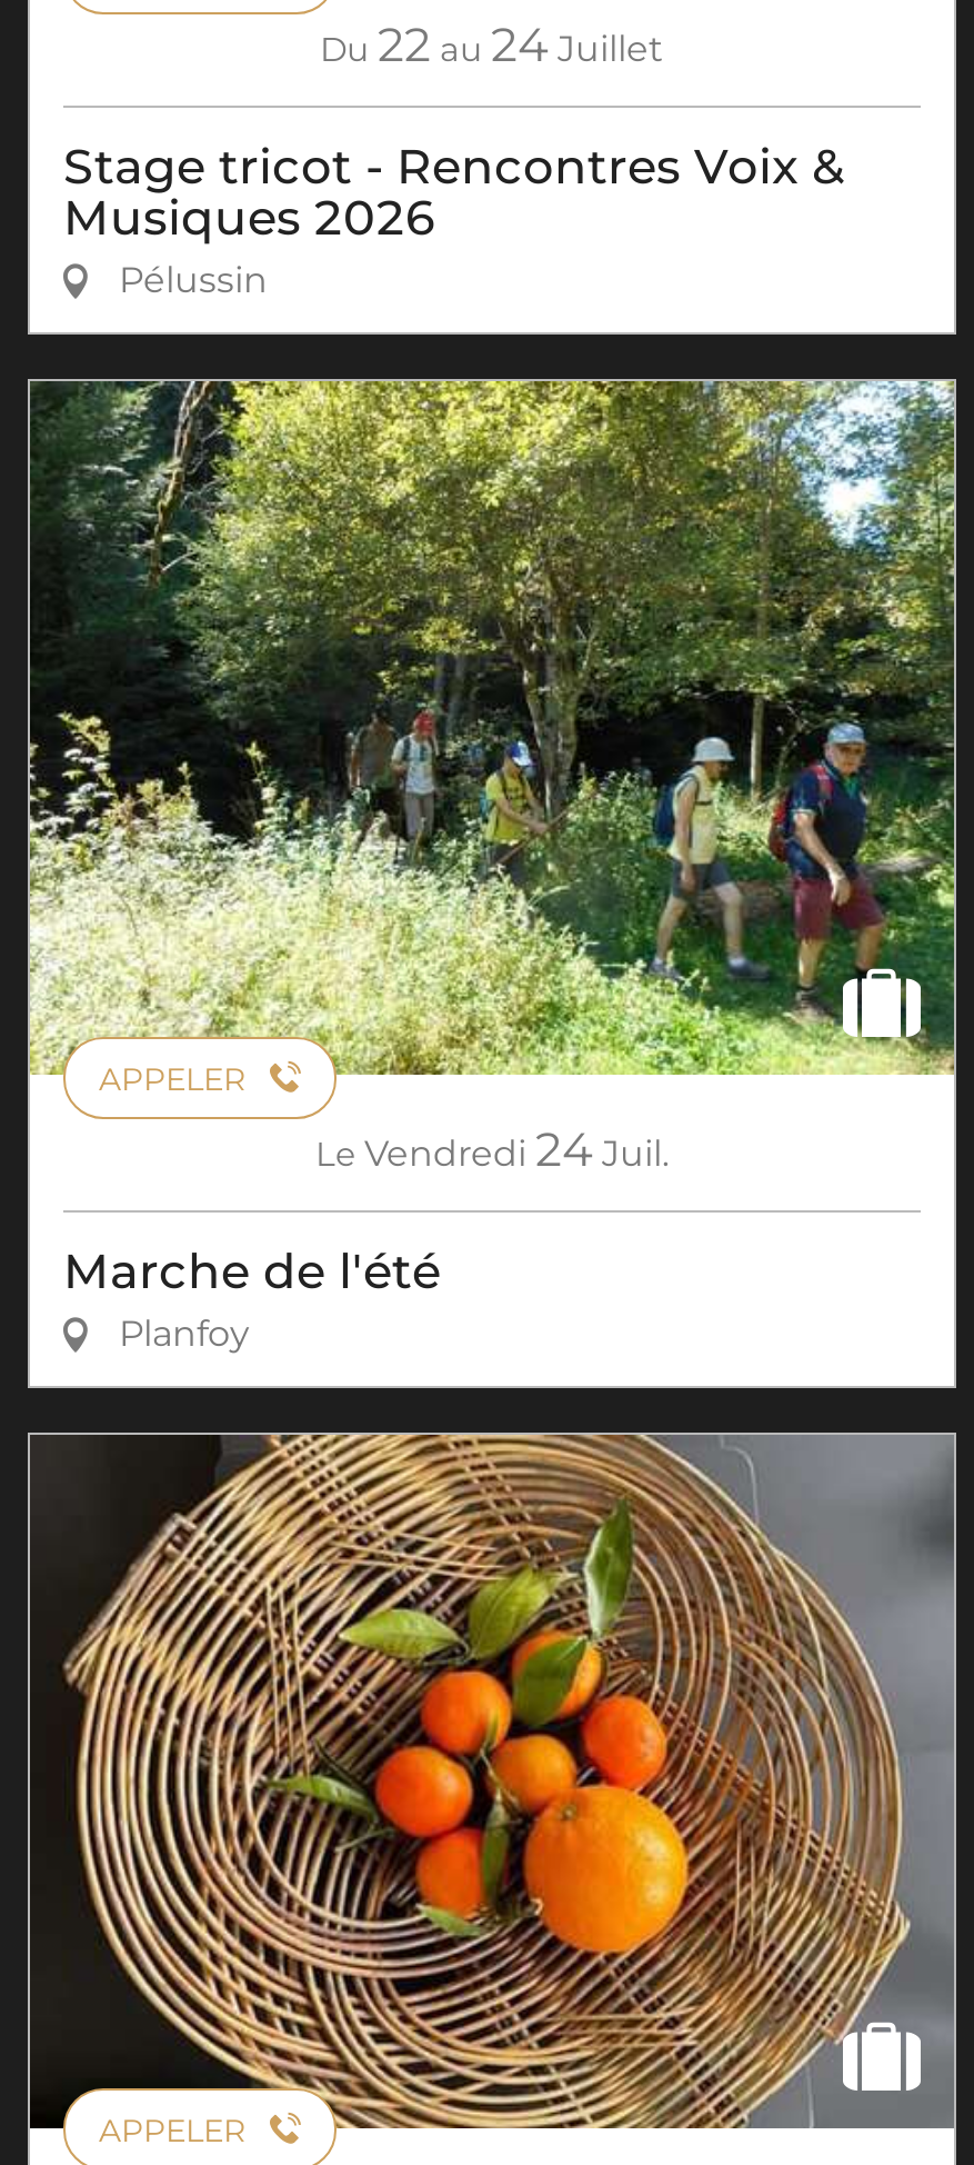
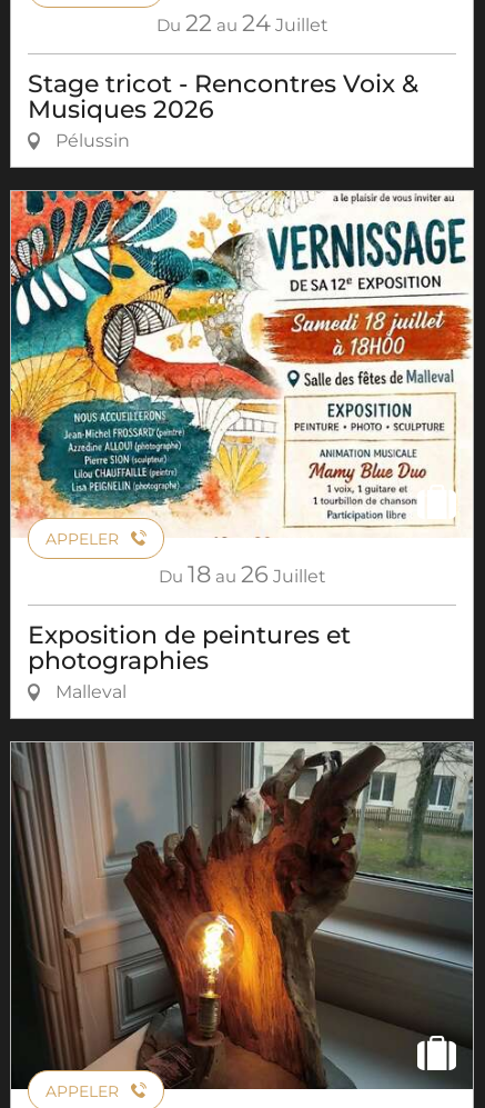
[28,378,956,1176] [image] | Le Vendredi 24 Juil. -> [10,190,474,588] [image] | Du 18 au 26 Juillet
[63,1240,441,1354] Marche de l'été | Planfoy -> [28,620,351,702] Exposition de peintures et | photographies | Malleval
[32,1431,956,2132] [image] -> [13,741,473,1090] [image]

